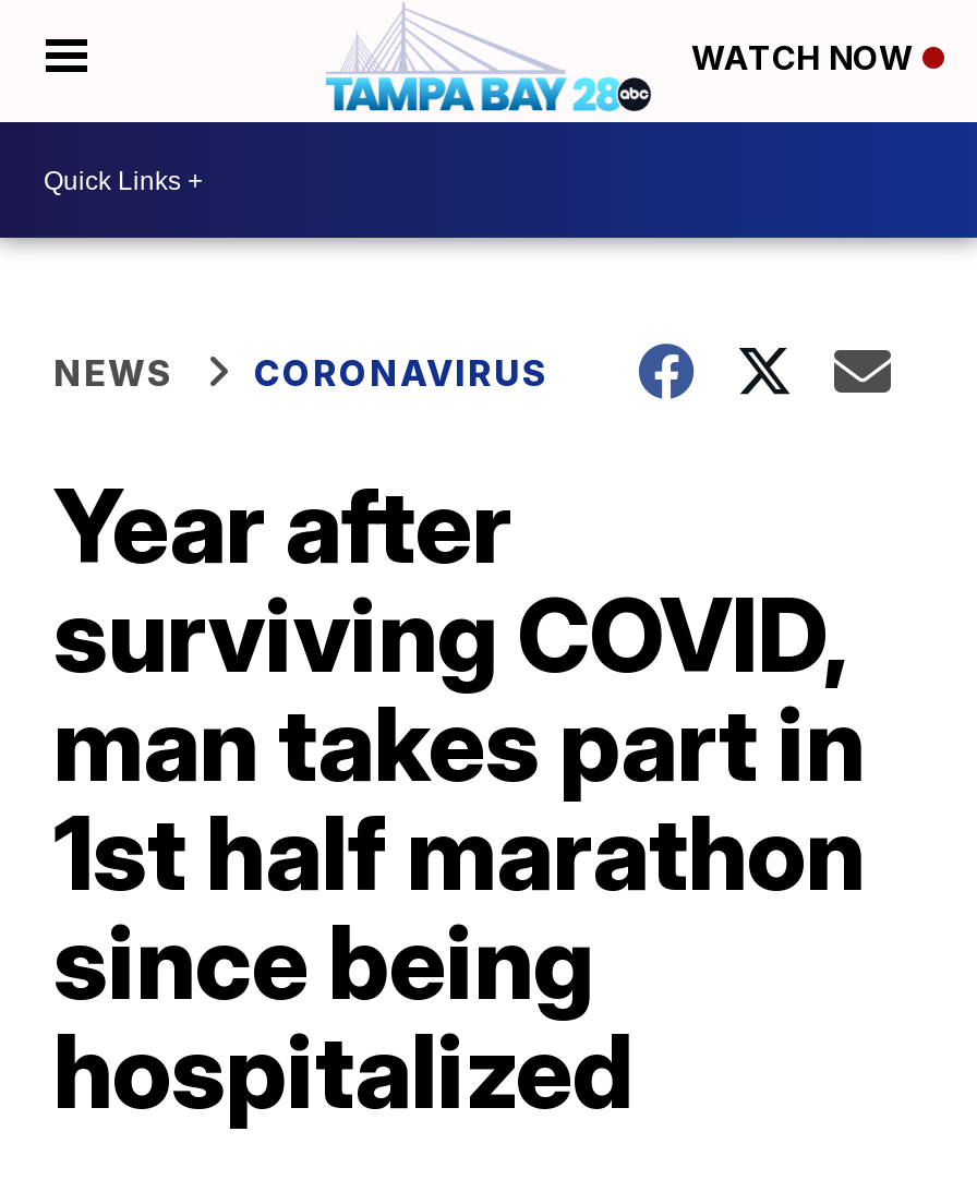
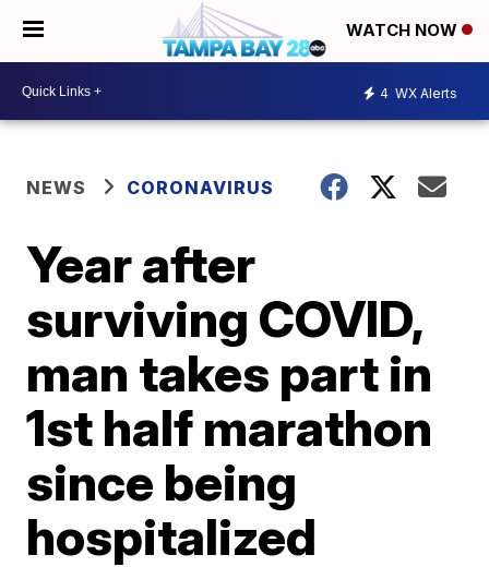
none -> [380,85,457,101] 4 WX Alerts

